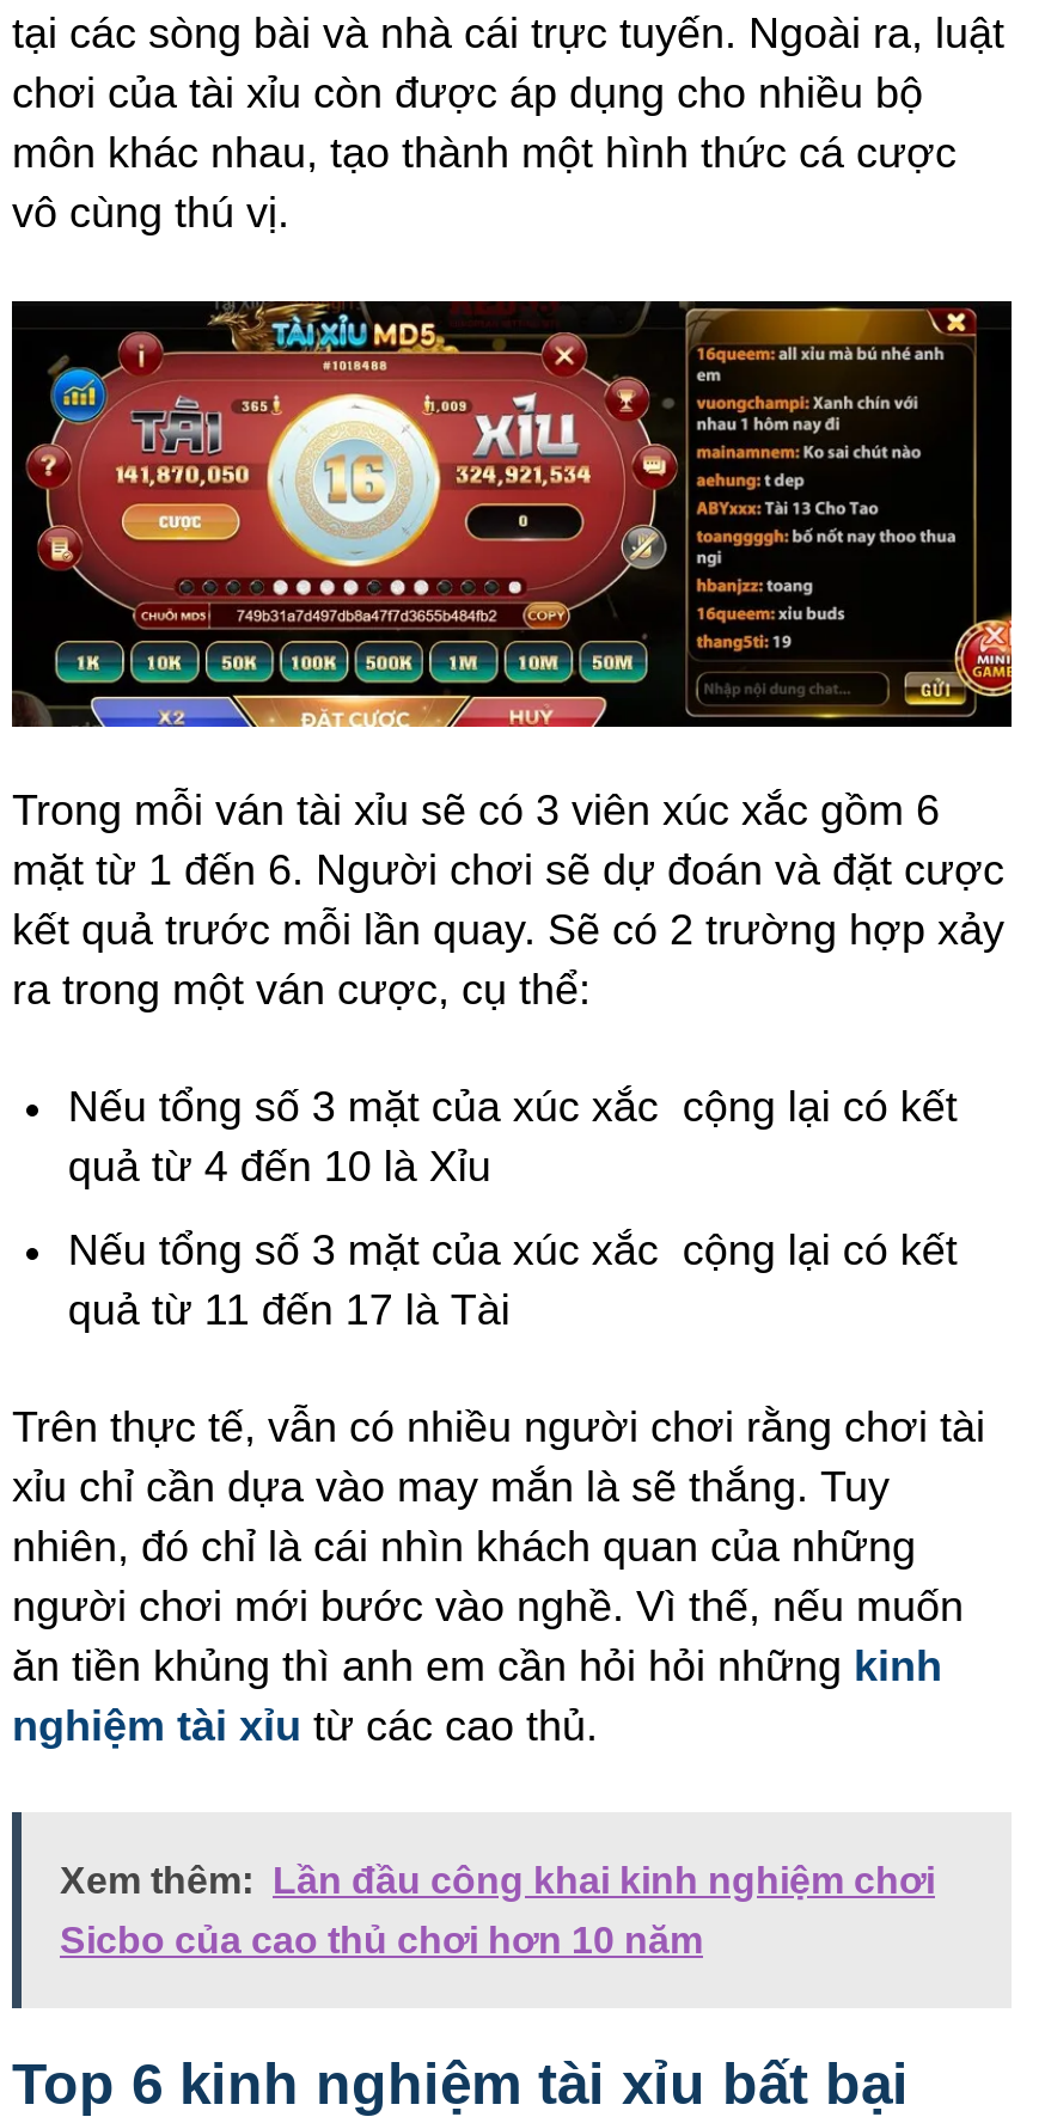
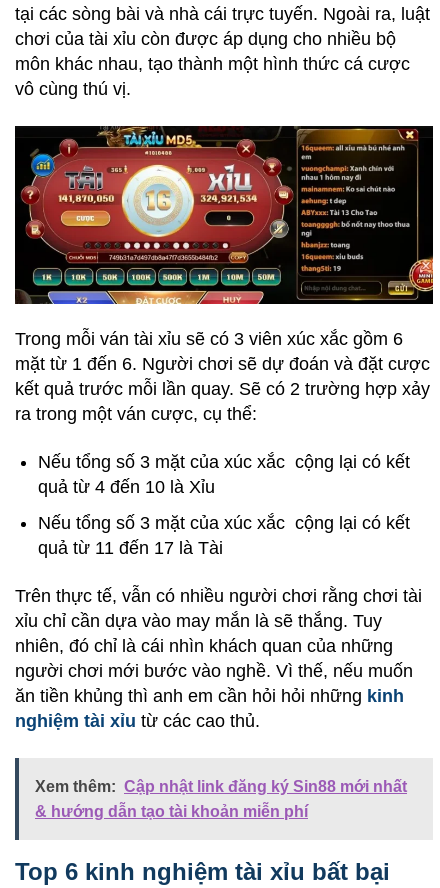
[60,1860,935,1901] Xem thêm: Lần đầu công khai kinh nghiệm chơi -> [35,778,407,795] Xem thêm: Cập nhật link đăng ký Sin88 mới nhất
[60,1920,703,1961] Sicbo của cao thủ chơi hơn 10 năm -> [35,803,308,820] & hướng dẫn tạo tài khoản miễn phí

